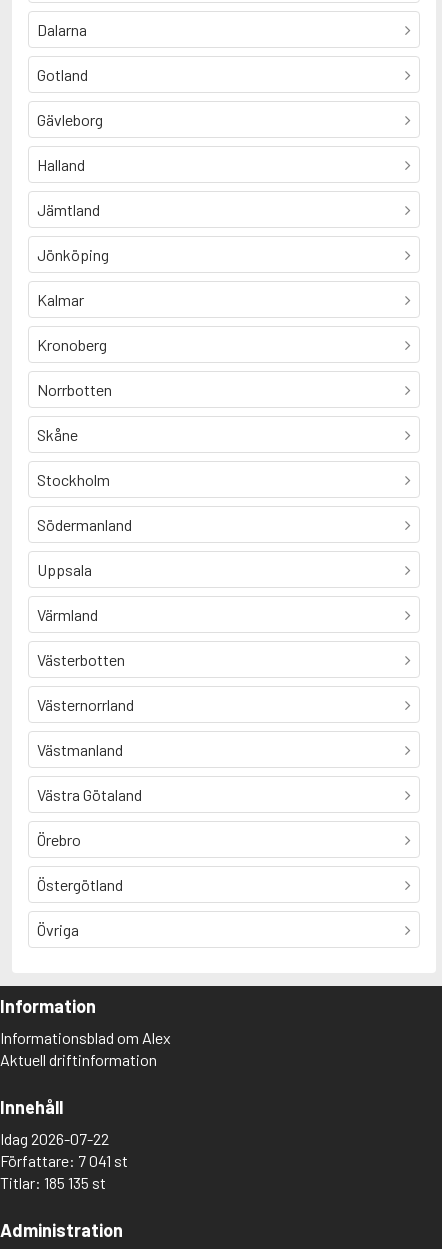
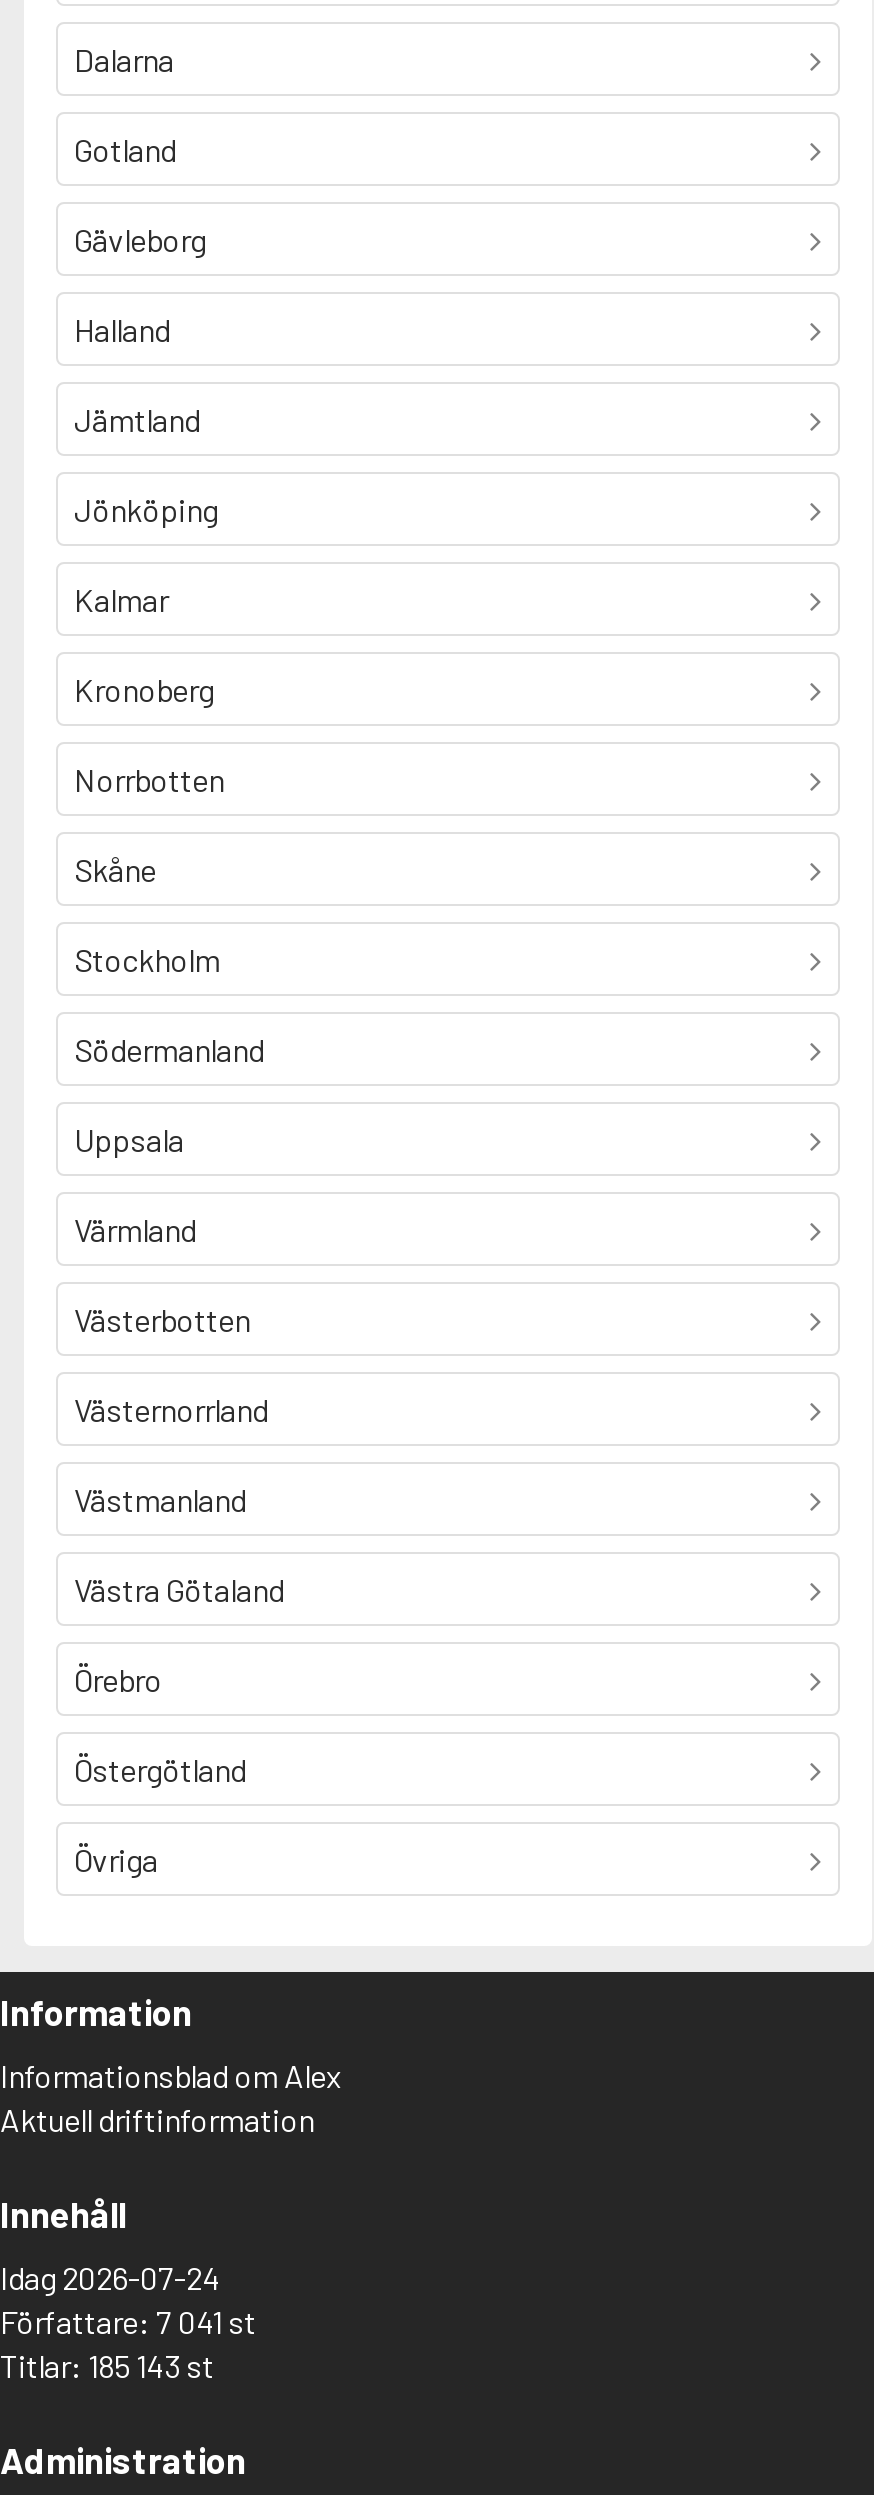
[0,1129,109,1148] Idag 2026-07-22 -> [0,2258,220,2296] Idag 2026-07-24
[0,1173,106,1192] Titlar: 185 135 st -> [0,2346,214,2384] Titlar: 185 143 st

